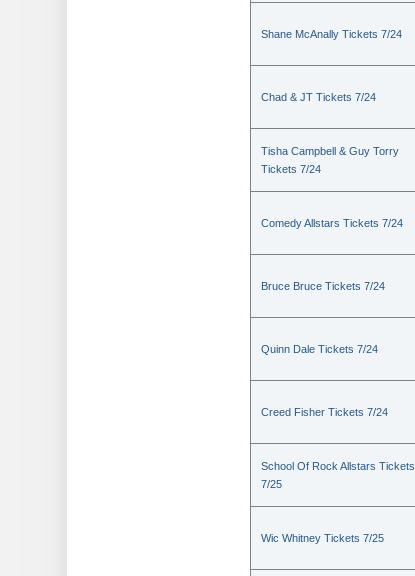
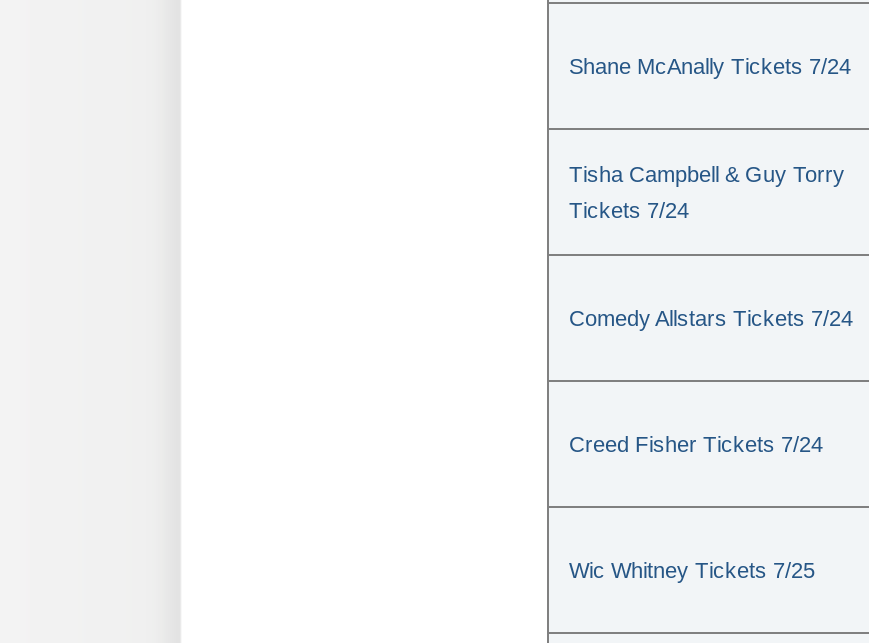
[261,91,376,103] Chad & JT Tickets 7/24 -> none
[261,280,385,292] Bruce Bruce Tickets 7/24 -> none
[261,343,378,355] Quinn Dale Tickets 7/24 -> none
[261,460,415,490] School Of Rock Allstars Tickets | 7/25 -> none

